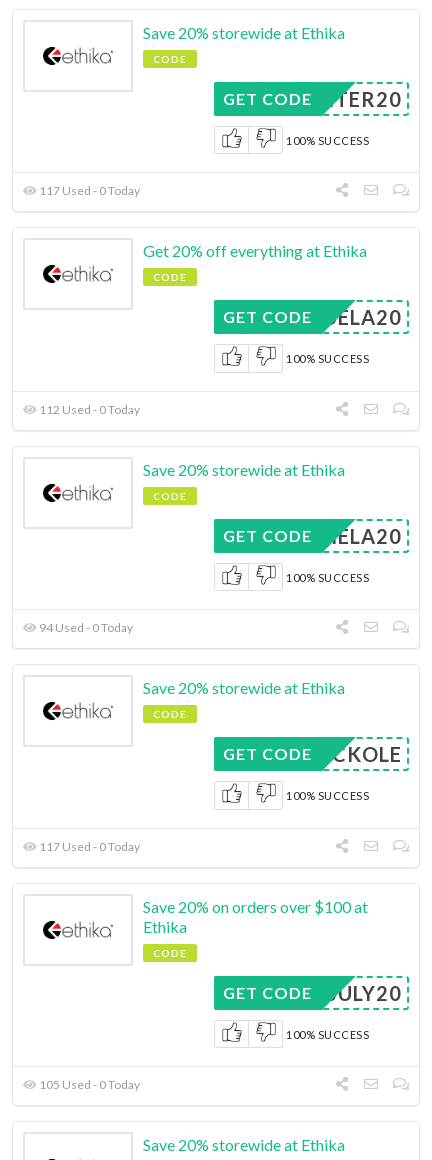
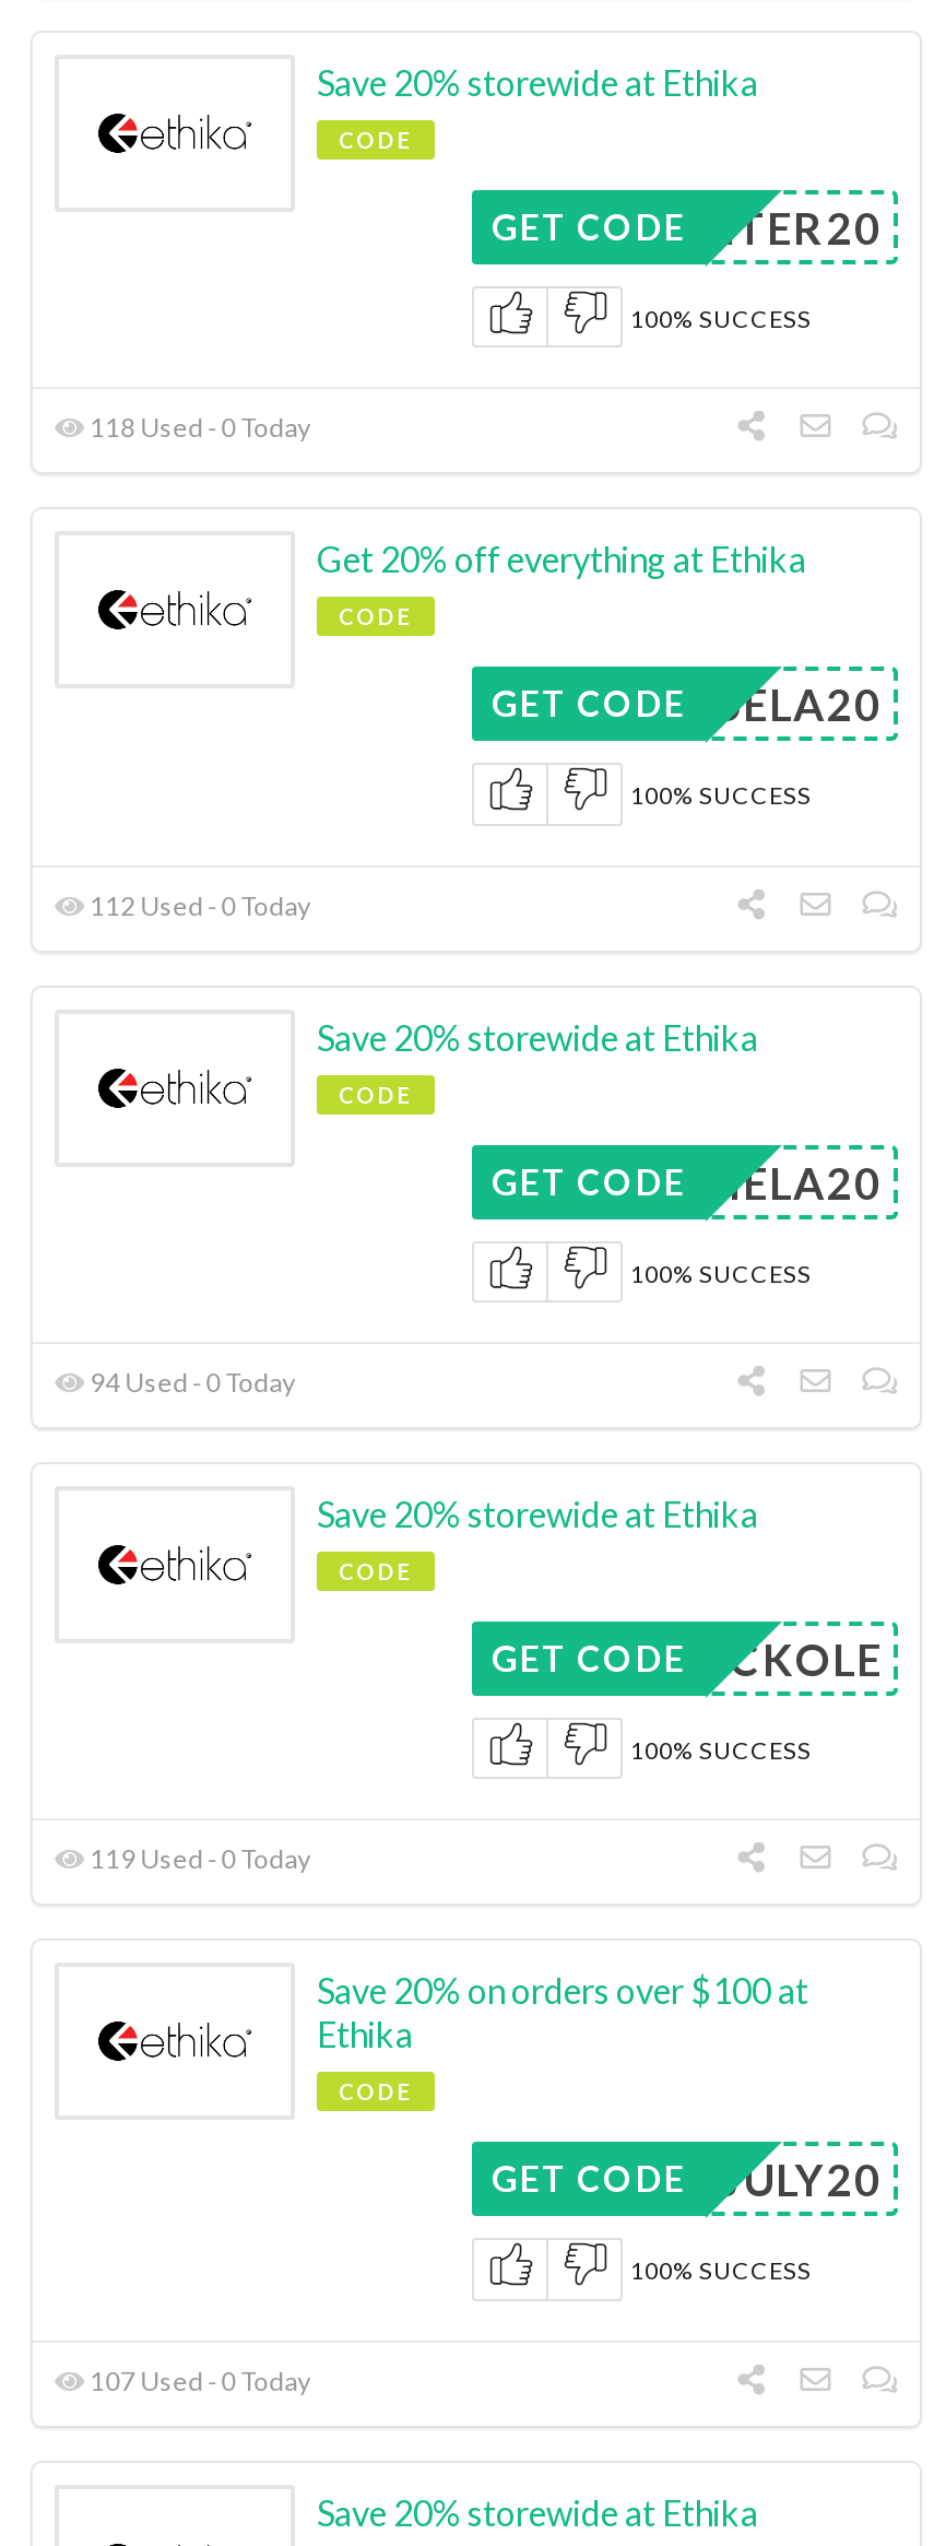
[37,183,140,198] 117 Used - 0 Today -> [86,412,311,444] 118 Used - 0 Today
[37,838,140,853] 117 Used - 0 Today -> [86,1843,311,1876] 119 Used - 0 Today
[37,1077,140,1092] 105 Used - 0 Today -> [86,2365,311,2397] 107 Used - 0 Today

